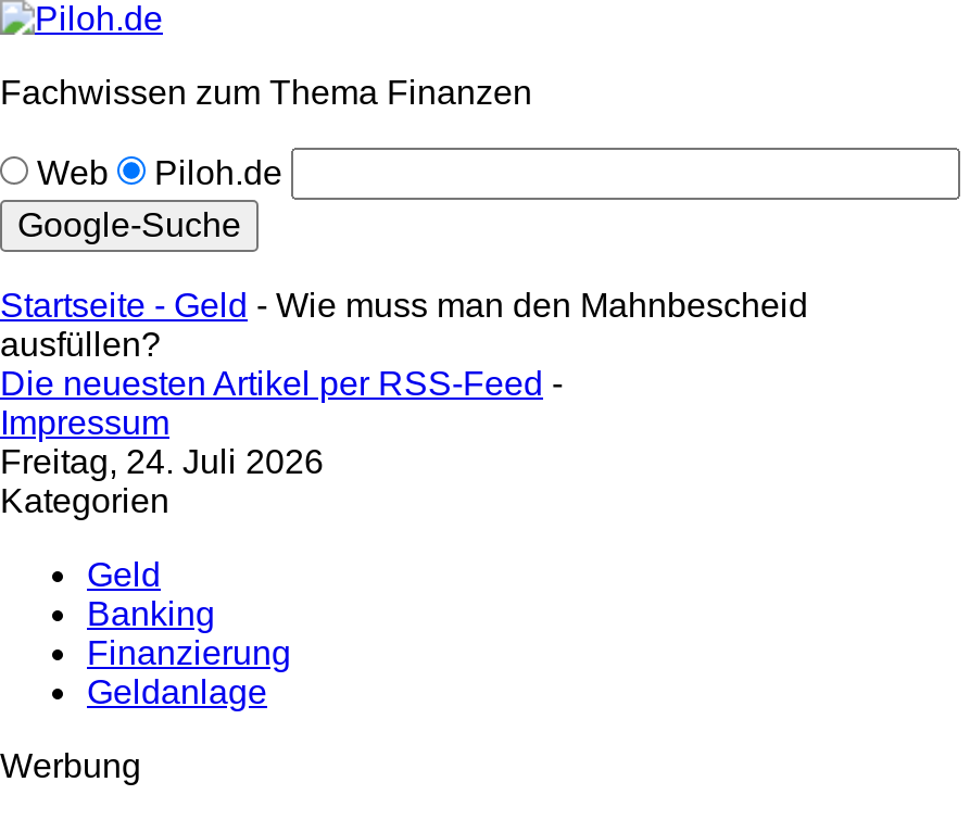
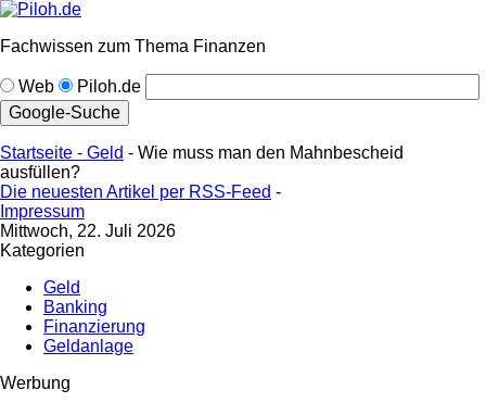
[0,443,324,480] Freitag, 24. Juli 2026 -> [0,222,176,240] Mittwoch, 22. Juli 2026

